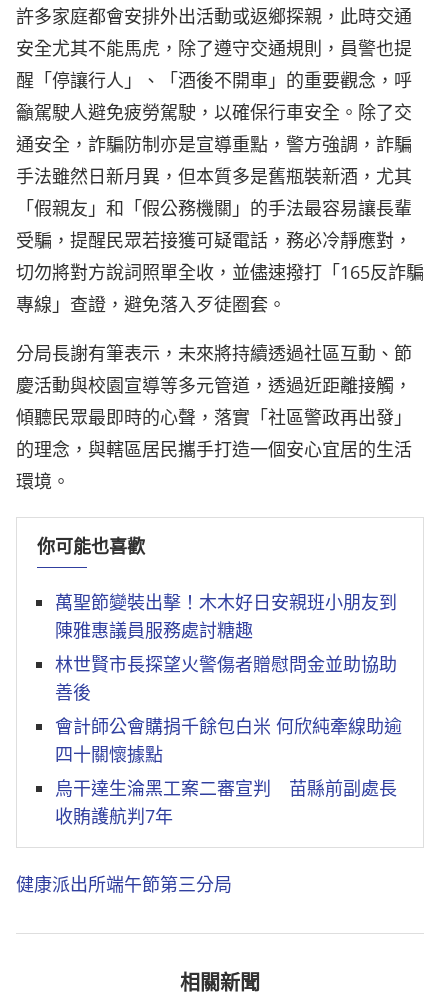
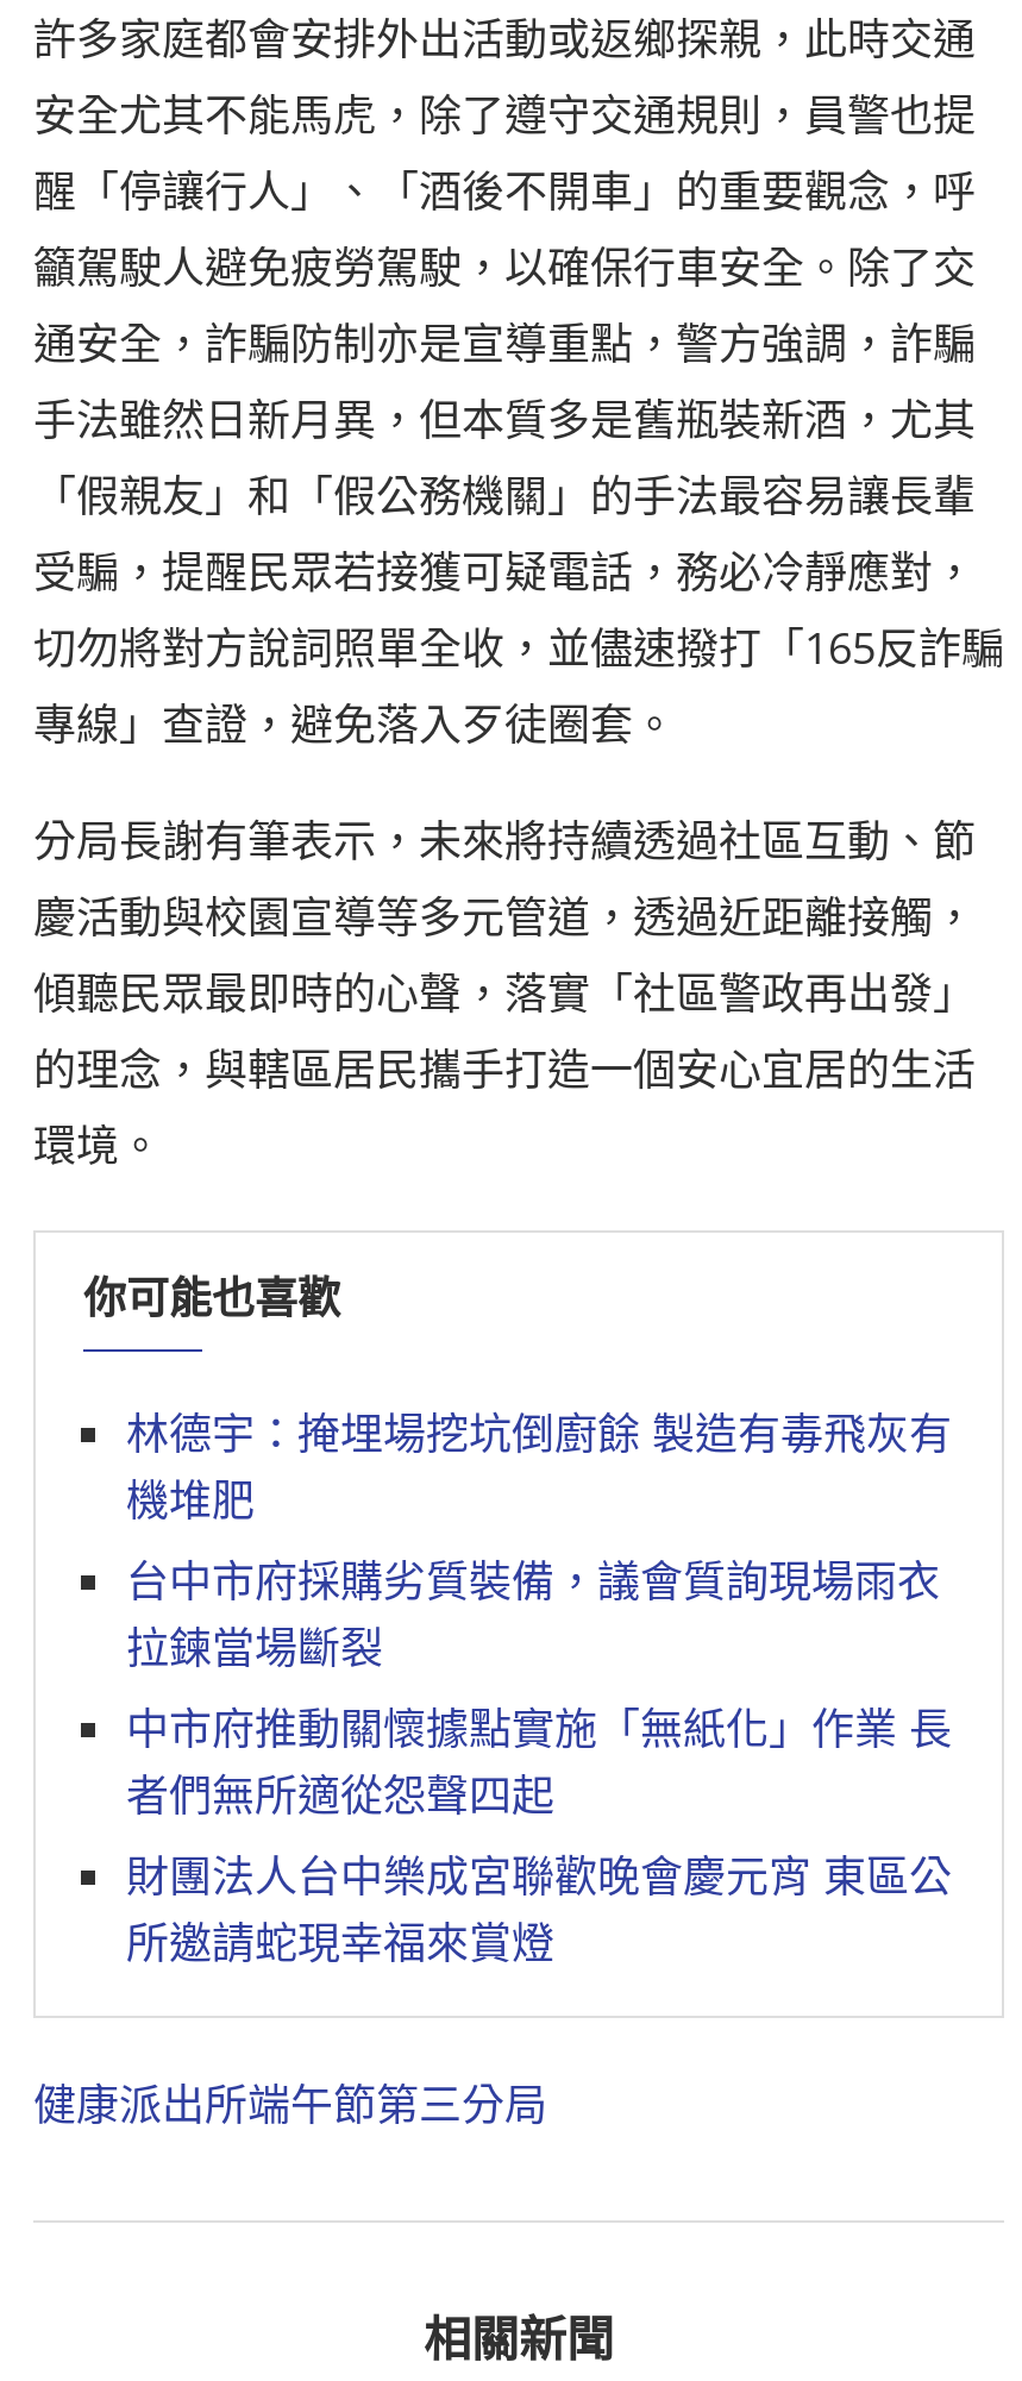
[55,590,402,828] 萬聖節變裝出擊！木木好日安親班小朋友到 | 陳雅惠議員服務處討糖趣 | 林世賢市長探望火警傷者贈慰問金並助協助 | 善後 | 會計師公會購捐千餘包白米 何欣純牽線助逾 | 四十關懷據點 | 烏干達生淪黑工案二審宣判 苗縣前副處長 | 收賄護航判7年 -> [126,1405,952,1971] 林德宇：掩埋場挖坑倒廚餘 製造有毒飛灰有 | 機堆肥 | 台中市府採購劣質裝備，議會質詢現場雨衣 | 拉鍊當場斷裂 | 中市府推動關懷據點實施「無紙化」作業 長 | 者們無所適從怨聲四起 | 財團法人台中樂成宮聯歡晚會慶元宵 東區公 | 所邀請蛇現幸福來賞燈

